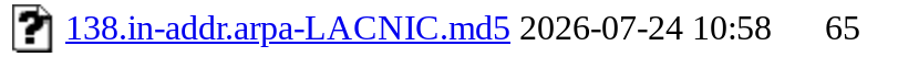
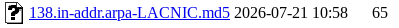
[65,10,772,47] 138.in-addr.arpa-LACNIC.md5 2026-07-24 10:58 -> [29,4,348,21] 138.in-addr.arpa-LACNIC.md5 2026-07-21 10:58

